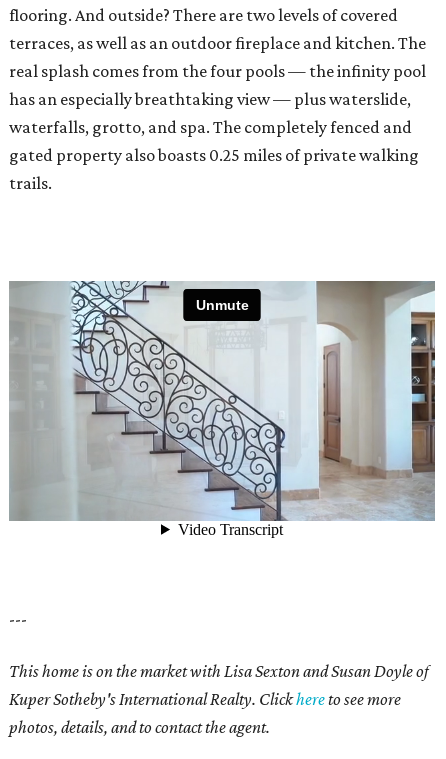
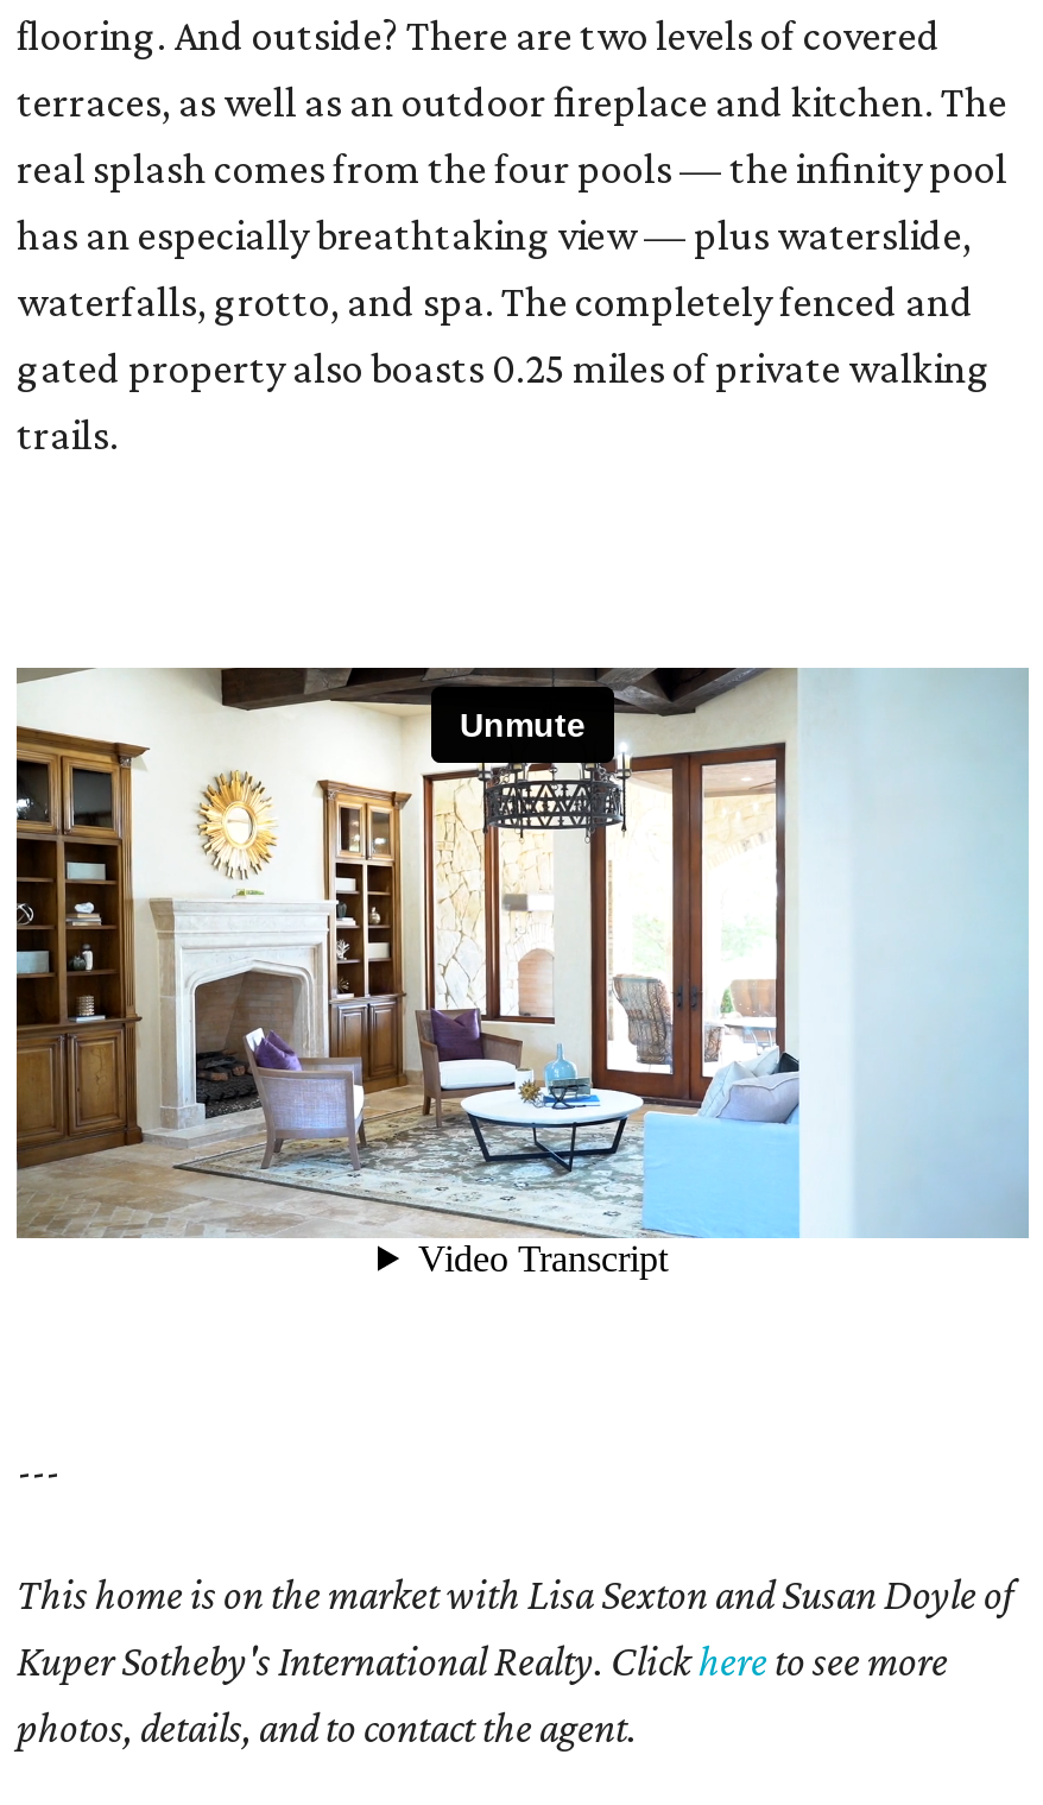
[9,280,436,521] [image] -> [17,665,1029,1241] [image]

